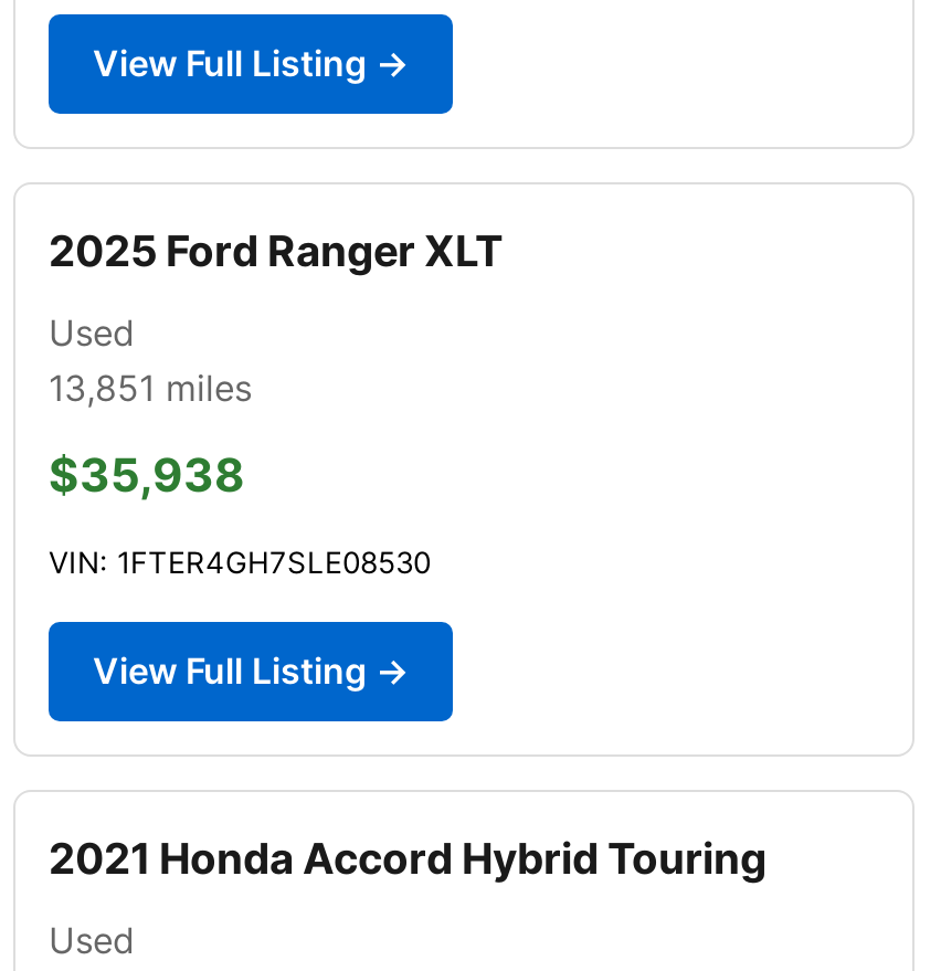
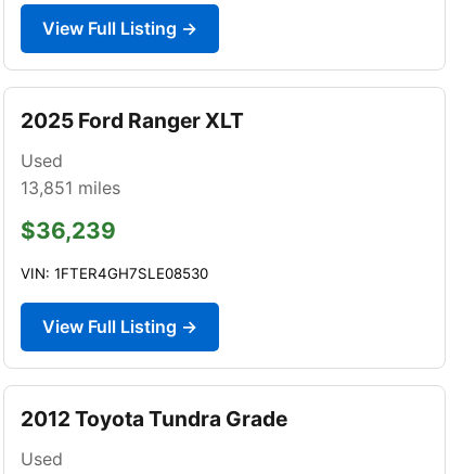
[49,447,245,502] $35,938 -> [21,217,116,244] $36,239
[49,832,766,885] 2021 Honda Accord Hybrid Touring -> [21,406,287,432] 2012 Toyota Tundra Grade

